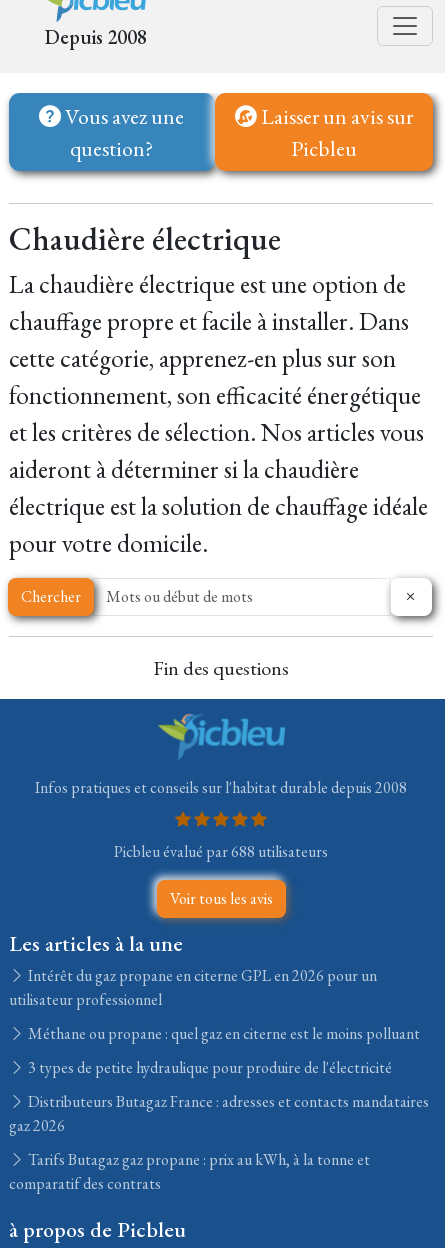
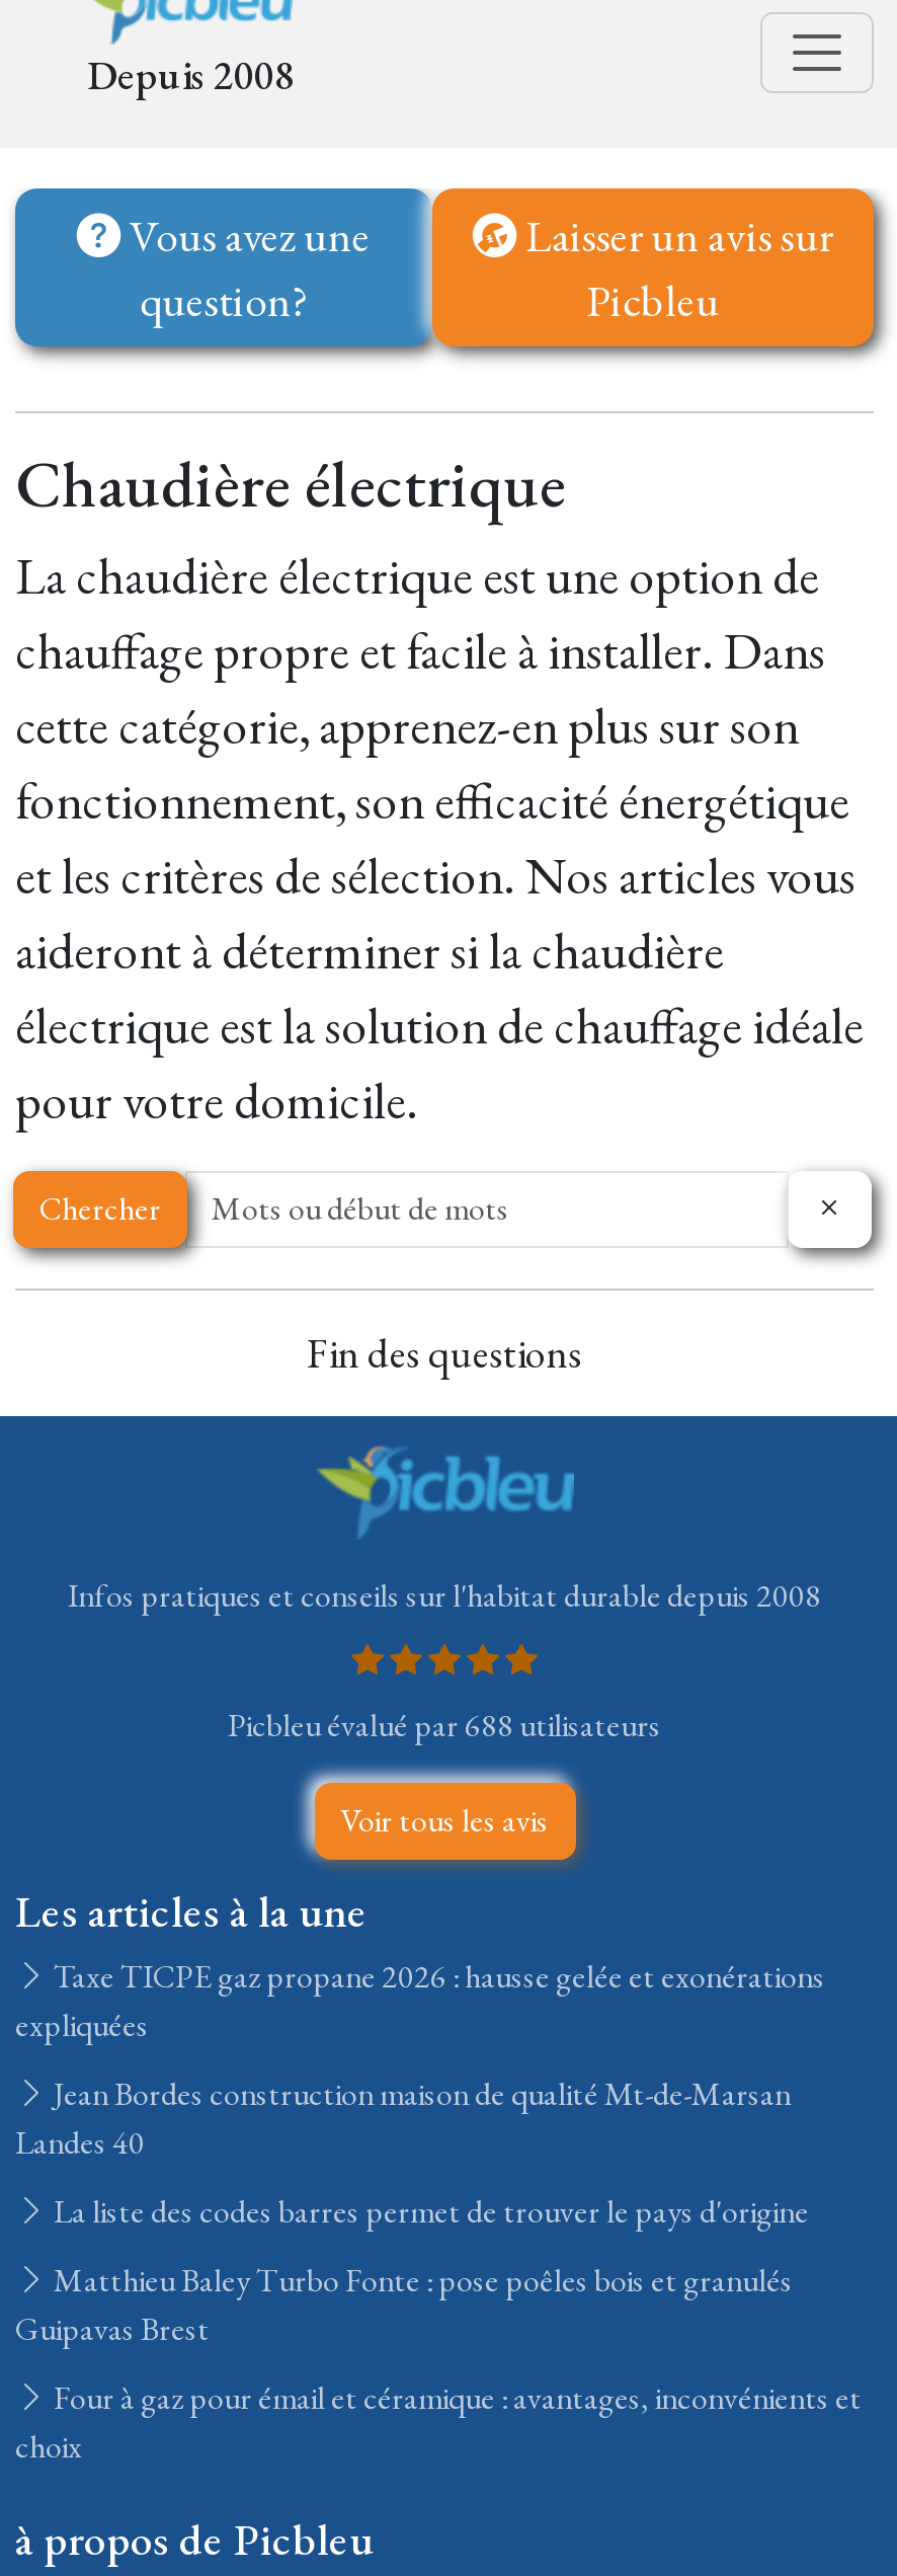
[9,965,377,1010] Intérêt du gaz propane en citerne GPL en 2026 pour un | utilisateur professionnel -> [15,1955,825,2046] Taxe TICPE gaz propane 2026 : hausse gelée et exonérations | expliquées
[25,1023,420,1044] Méthane ou propane : quel gaz en citerne est le moins polluant -> [15,2073,791,2164] Jean Bordes construction maison de qualité Mt-de-Marsan | Landes 40
[25,1057,392,1078] 3 types de petite hydraulique pour produire de l'électricité -> [48,2190,809,2233] La liste des codes barres permet de trouver le pays d'origine
[9,1091,429,1136] Distributeurs Butagaz France : adresses et contacts mandataires | gaz 2026 -> [15,2259,793,2350] Matthieu Baley Turbo Fonte : pose poêles bois et granulés | Guipavas Brest
[9,1149,370,1194] Tarifs Butagaz gaz propane : prix au kWh, à la tonne et | comparatif des contrats -> [15,2376,862,2468] Four à gaz pour émail et céramique : avantages, inconvénients et | choix

